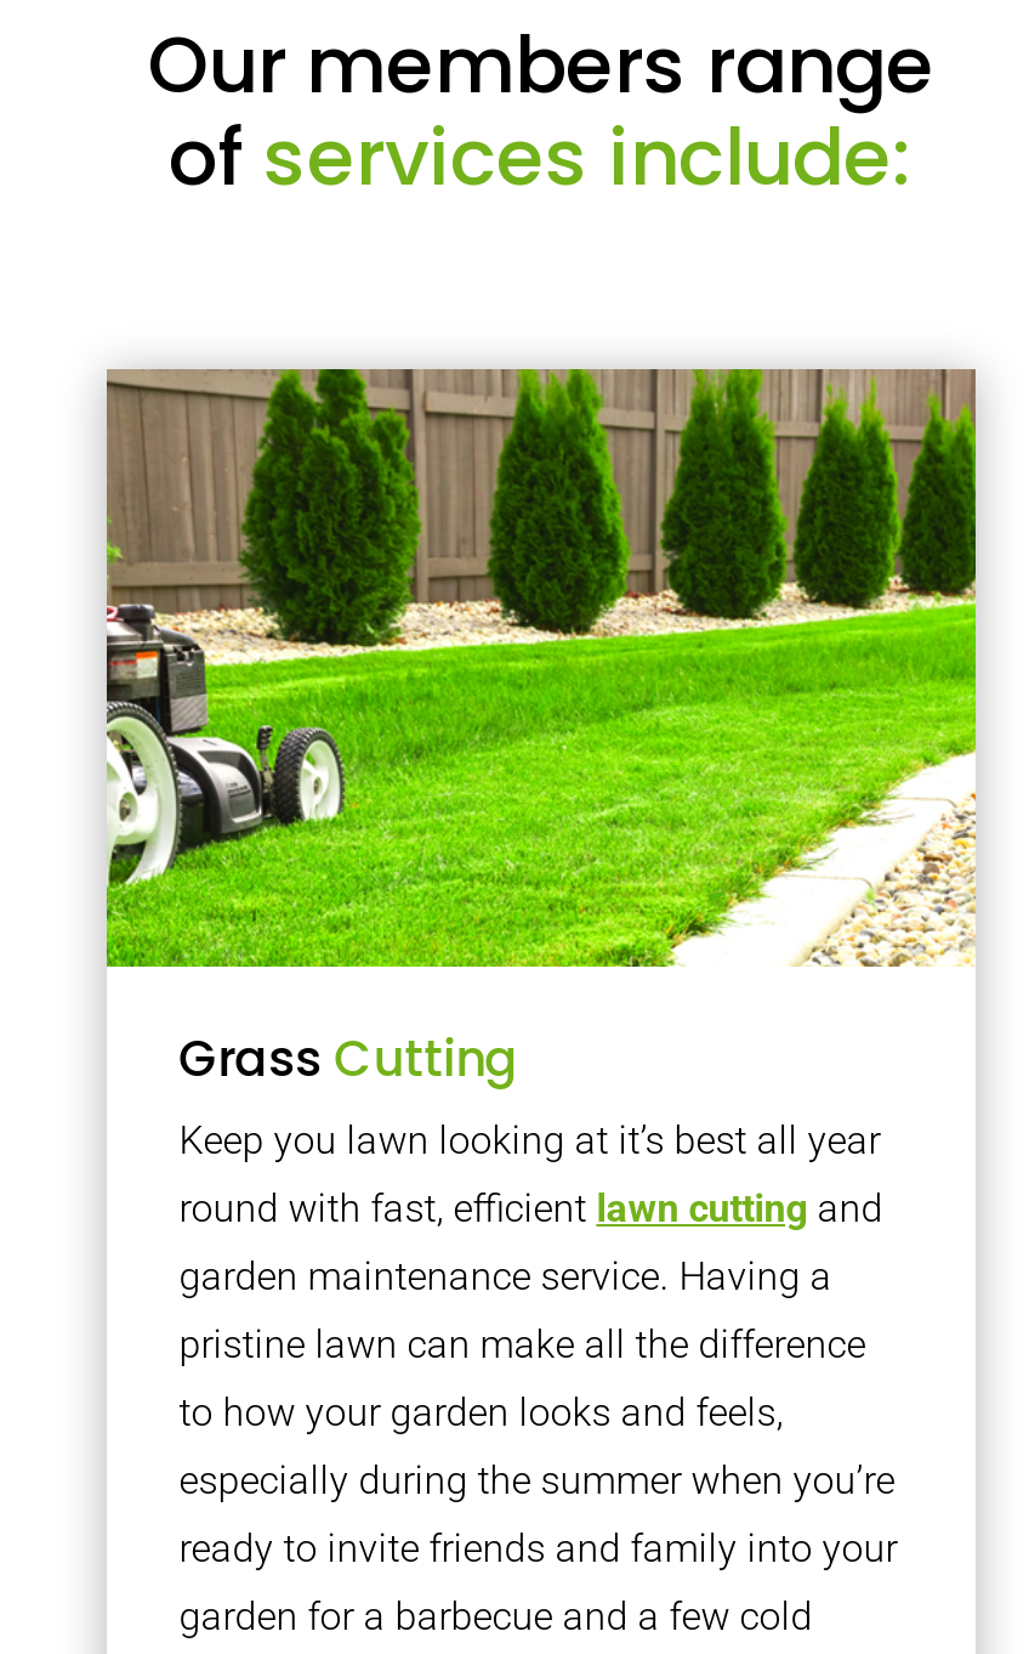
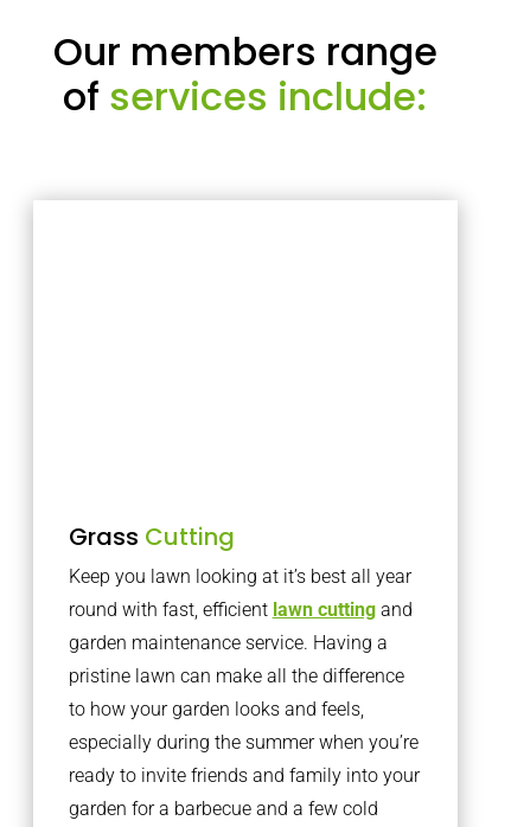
[104,367,978,969] [image] -> none

